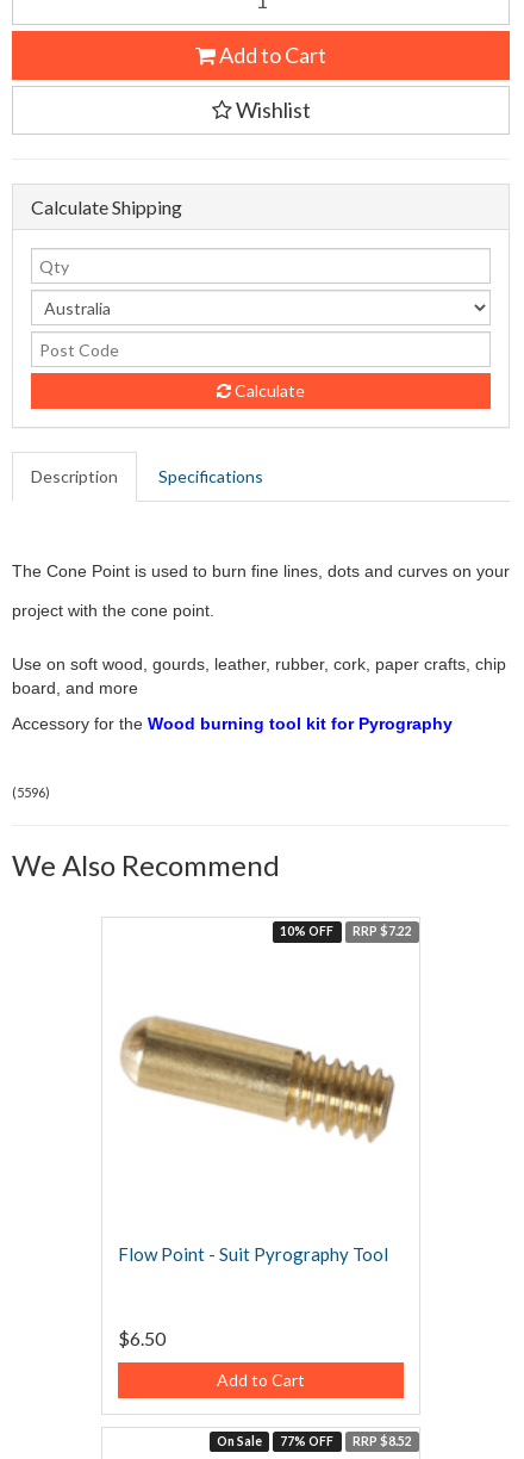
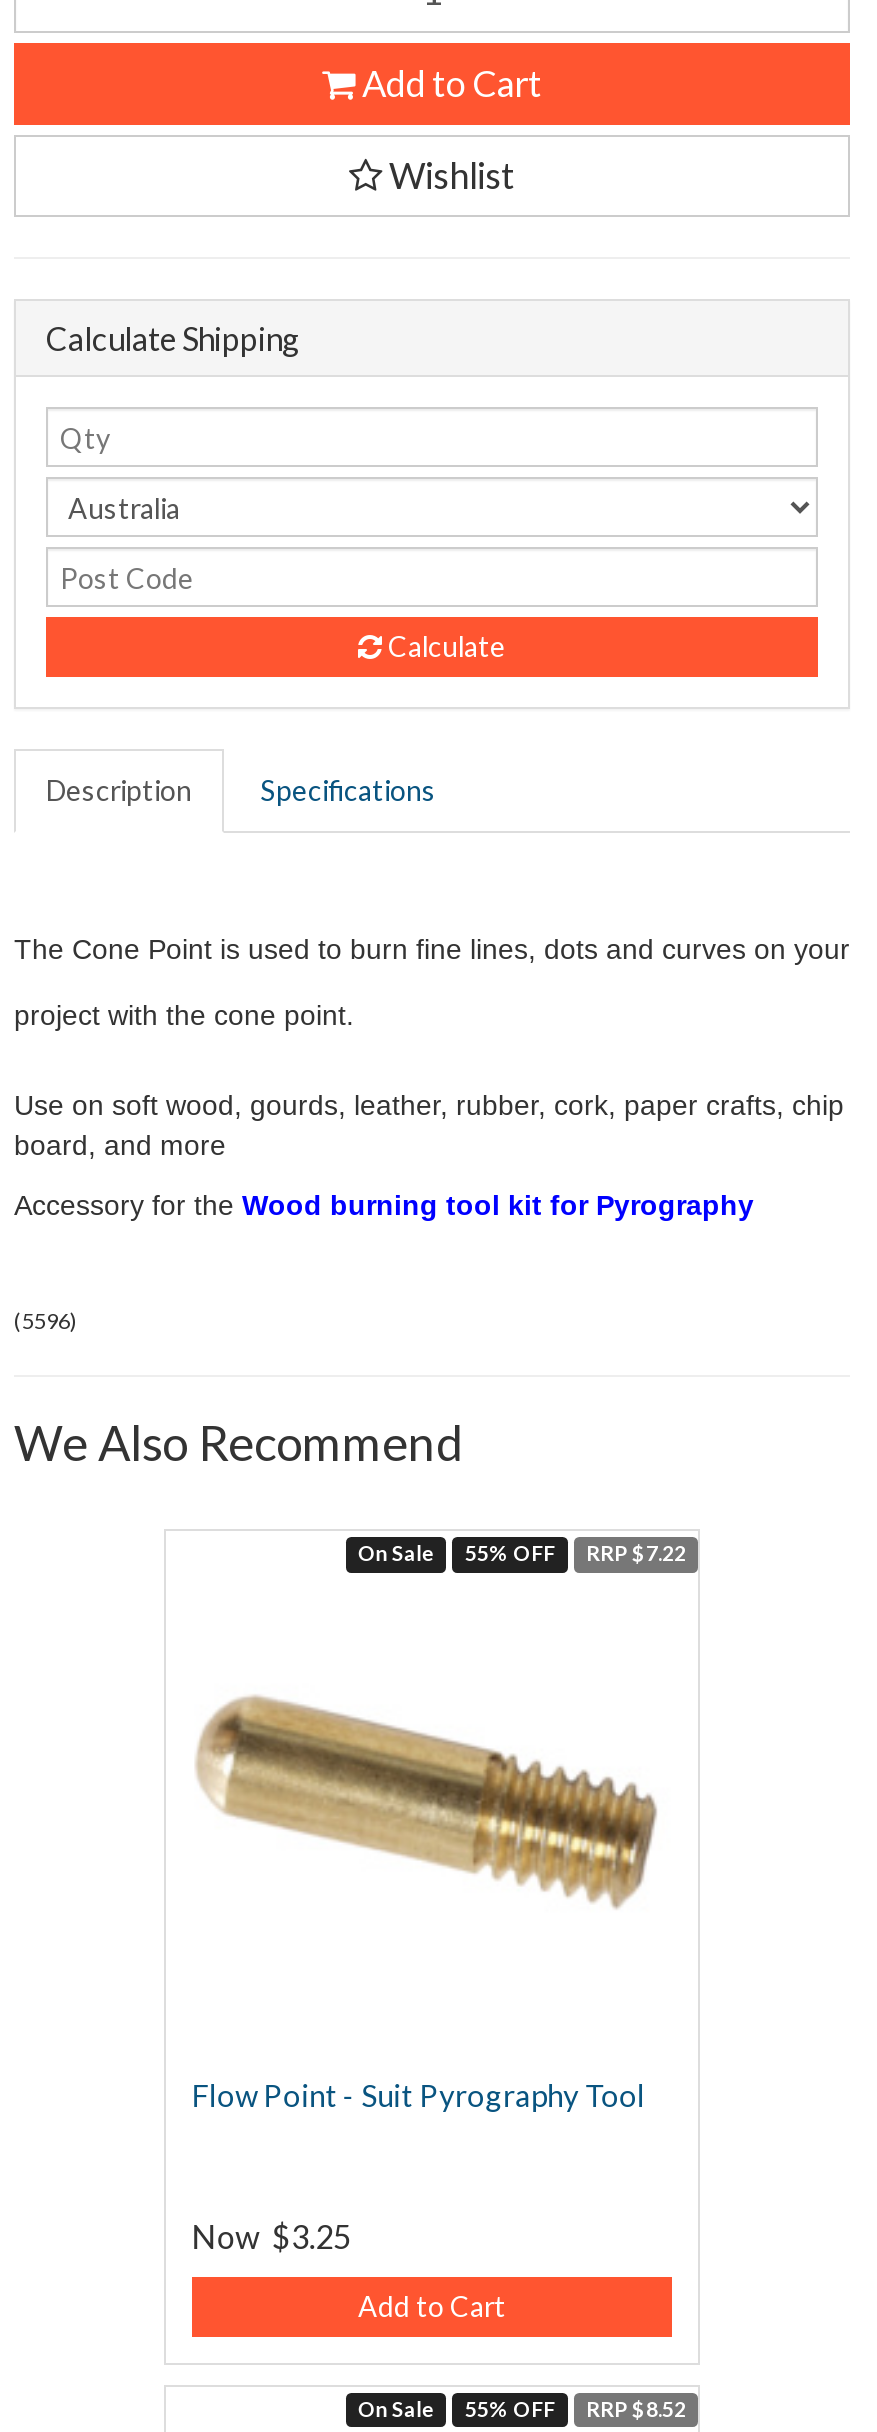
[280,924,334,939] 10% OFF -> [358,1542,555,1566] On Sale | 55% OFF
[118,1327,165,1349] $6.50 -> [191,2217,351,2255] Now $3.25
[217,1434,412,1448] On Sale 77% OFF RRP $8.52 -> [358,2397,686,2421] On Sale 55% OFF RRP $8.52

